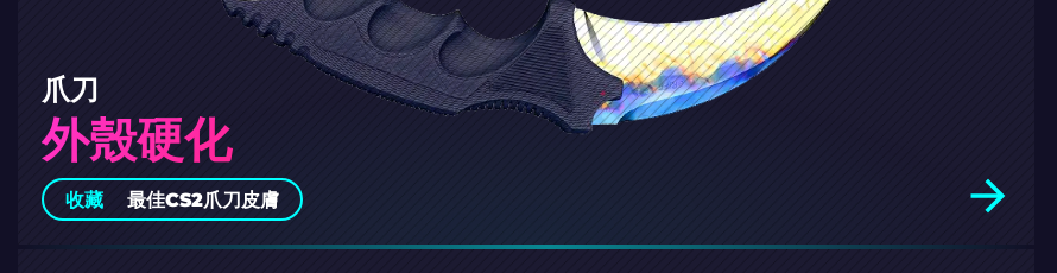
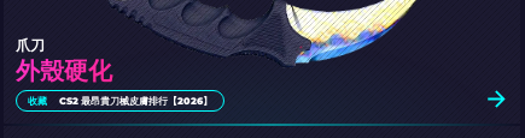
[127,187,279,211] 最佳CS2爪刀皮膚 -> [59,94,212,106] CS2 最昂貴刀械皮膚排行【2026】

